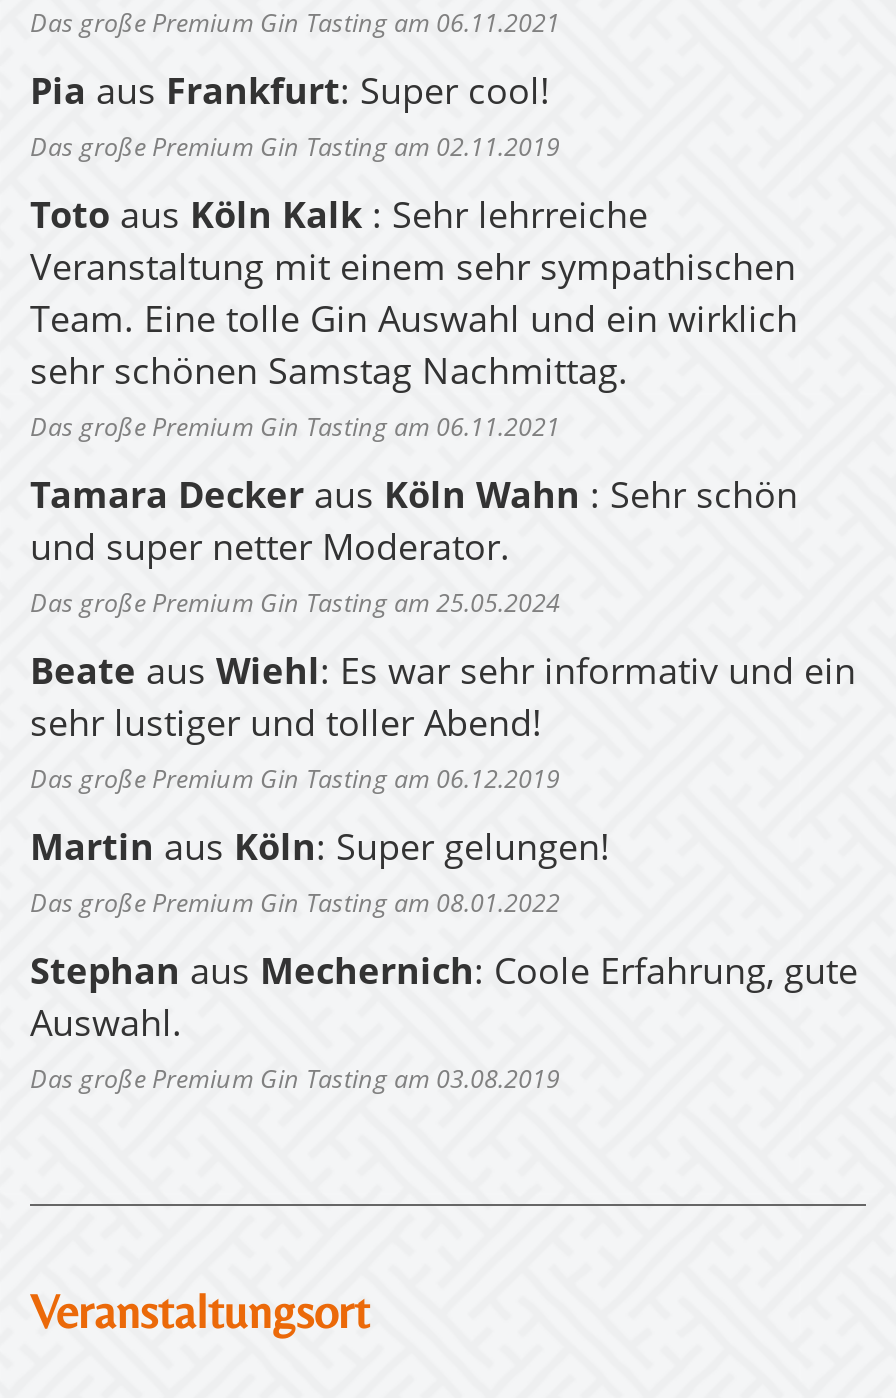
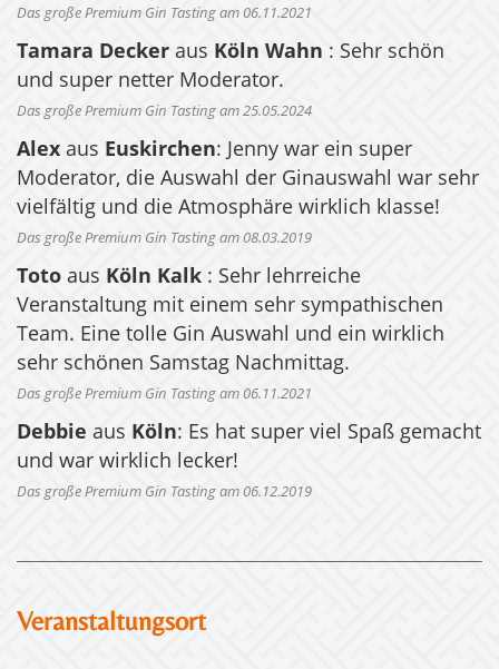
[30,76,560,162] Pia aus Frankfurt: Super cool! | Das große Premium Gin Tasting am 02.11.2019 -> [17,140,479,246] Alex aus Euskirchen: Jenny war ein super | Moderator, die Auswahl der Ginauswahl war sehr | vielfältig und die Atmosphäre wirklich klasse! | Das große Premium Gin Tasting am 08.03.2019
moved [30,200,798,442] -> [17,267,444,402]: Toto aus Köln Kalk: Sehr lehrreiche | Veranstaltung mit einem sehr sympathischen | Team. Eine tolle Gin Auswahl und ein wirklich | sehr schönen Samstag Nachmittag. | Das große Premium Gin Tasting am 06.11.2021
moved [30,480,798,618] -> [17,43,444,119]: Tamara Decker aus Köln Wahn: Sehr schön | und super netter Moderator. | Das große Premium Gin Tasting am 25.05.2024
[30,656,856,744] Beate aus Wiehl: Es war sehr informativ und ein | sehr lustiger und toller Abend! -> [17,423,481,472] Debbie aus Köln: Es hat super viel Spaß gemacht | und war wirklich lecker!
moved [30,768,560,794] -> [17,486,312,500]: Das große Premium Gin Tasting am 06.12.2019
[30,832,858,1094] Martin aus Köln: Super gelungen! | Das große Premium Gin Tasting am 08.01.2022 | Stephan aus Mechernich: Coole Erfahrung, gute | Auswahl. | Das große Premium Gin Tasting am 03.08.2019 -> none

